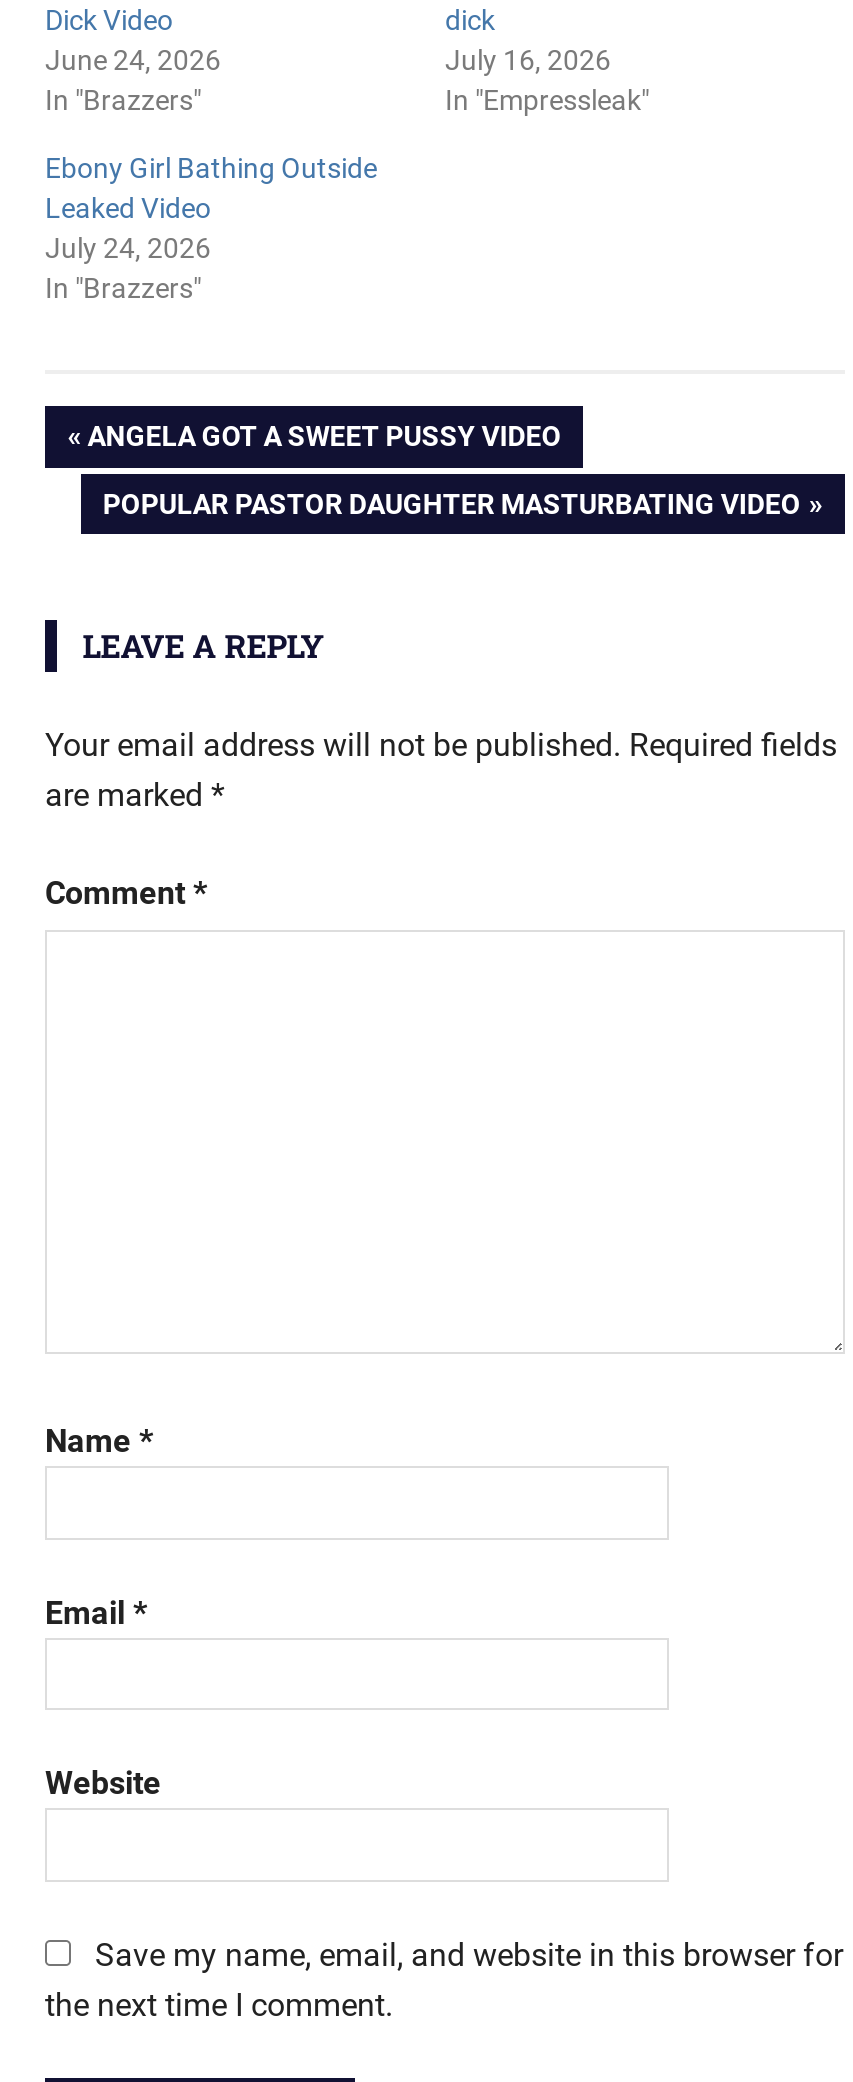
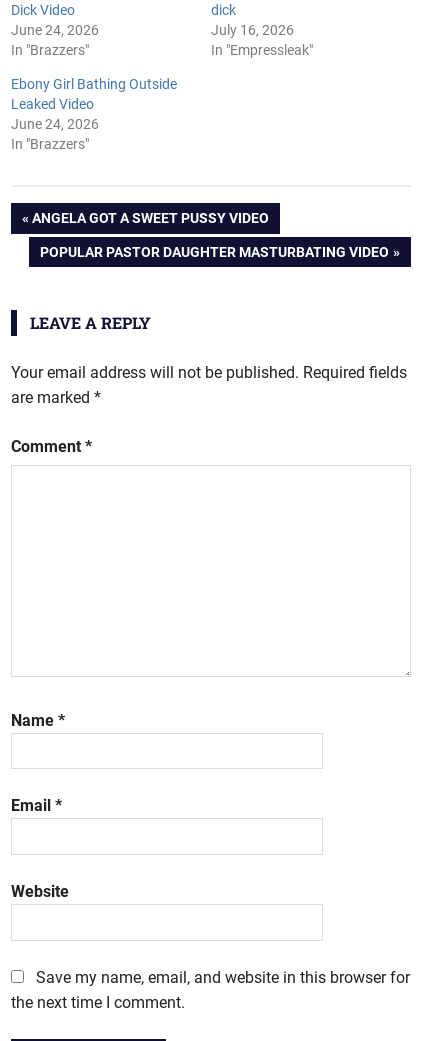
[45,232,211,264] July 24, 2026 -> [11,116,99,132] June 24, 2026

